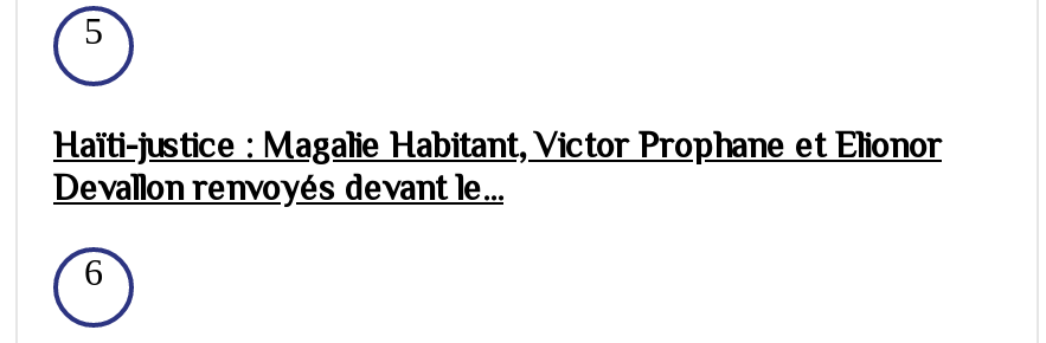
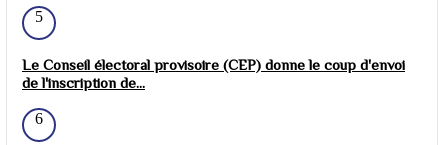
[53,125,942,207] Haïti-justice : Magalie Habitant, Victor Prophane et Elionor | Devallon renvoyés devant le... -> [22,56,405,91] Le Conseil électoral provisoire (CEP) donne le coup d'envoi | de l'inscription de...

